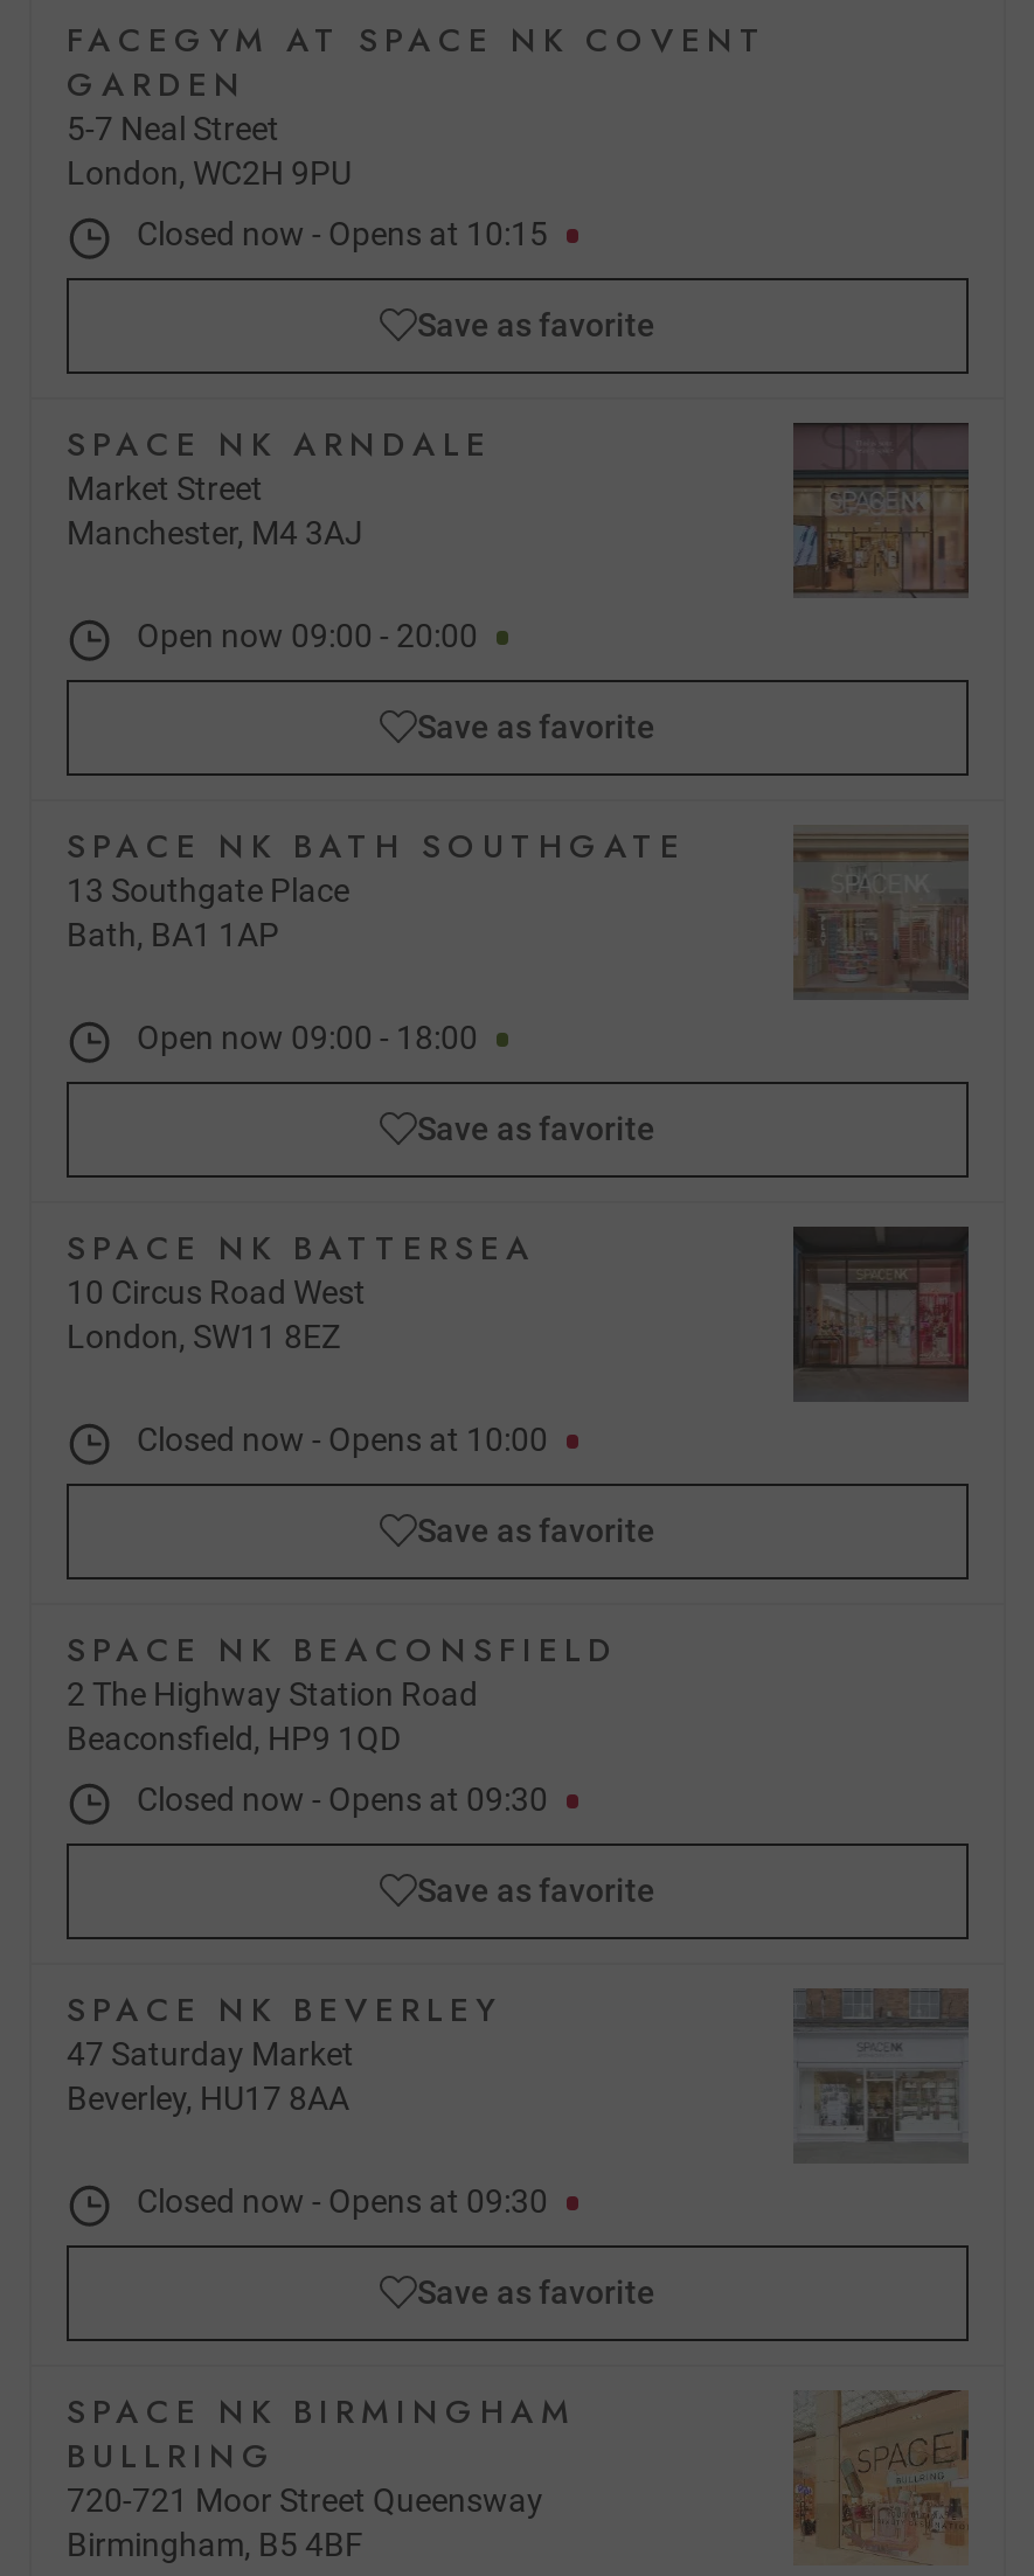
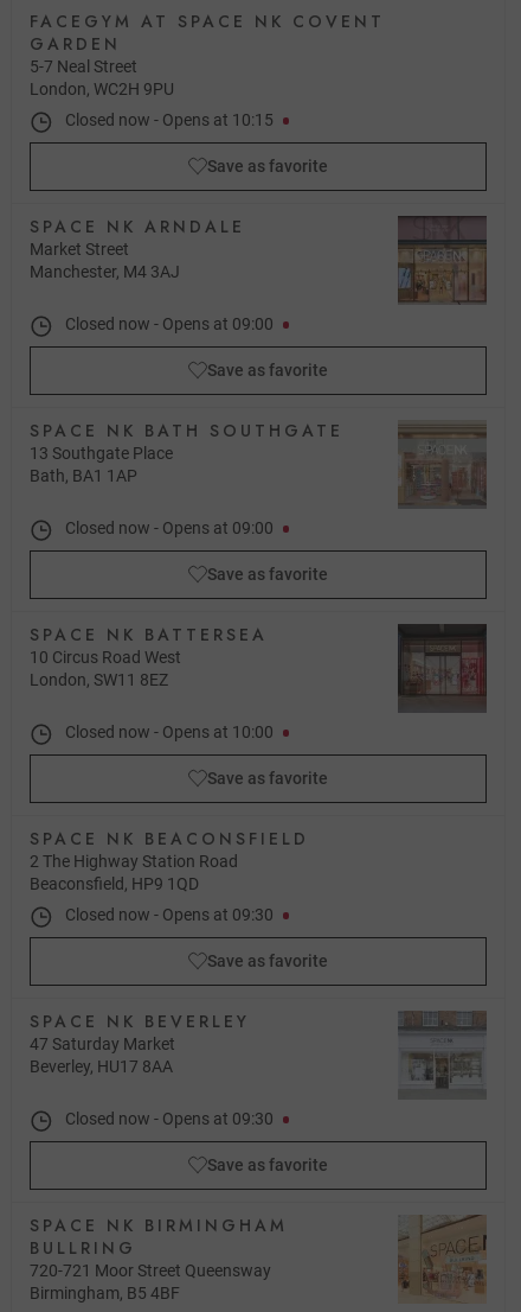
[137,618,478,655] Open now 09:00 - 20:00 -> [65,315,274,334] Closed now - Opens at 09:00
[137,1020,478,1057] Open now 09:00 - 18:00 -> [65,519,274,538] Closed now - Opens at 09:00

